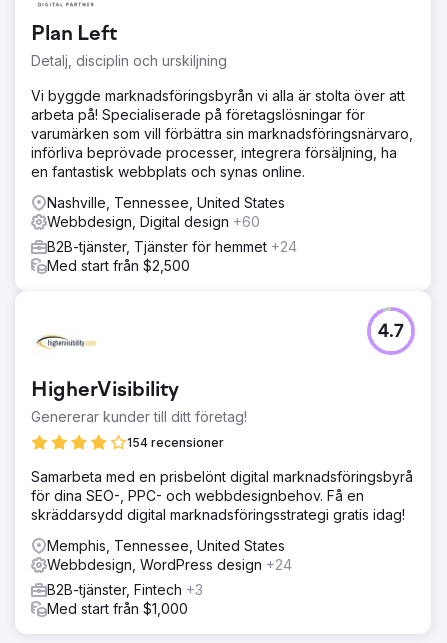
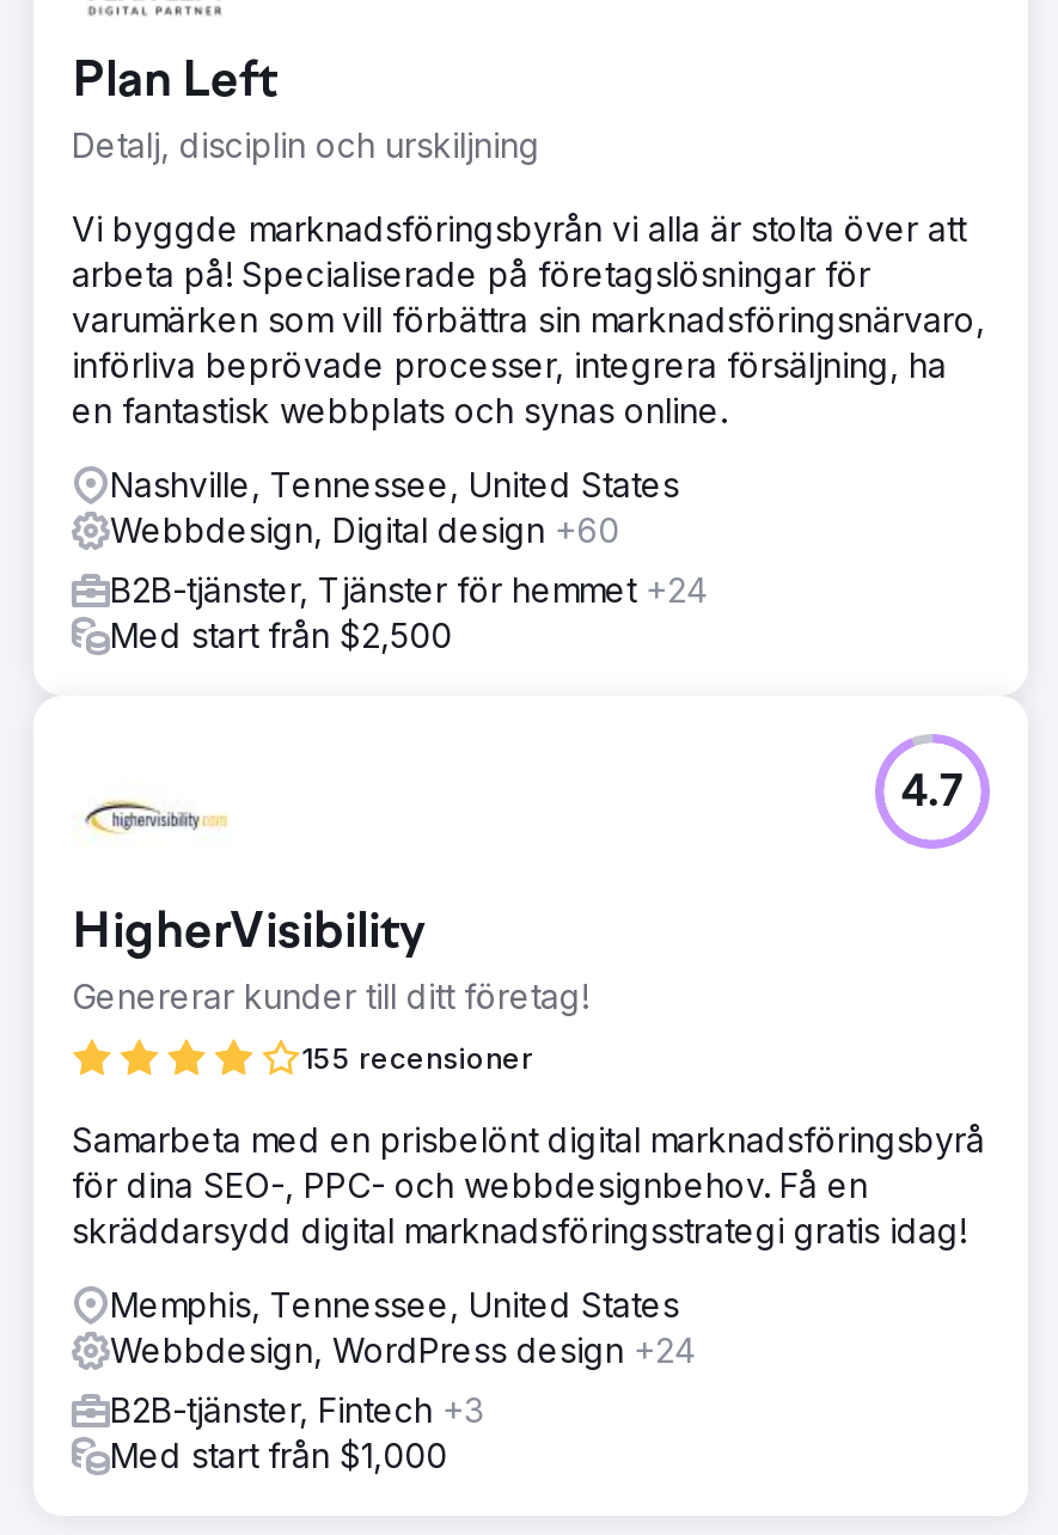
[127,435,224,450] 154 recensioner -> [301,1040,533,1076] 155 recensioner

